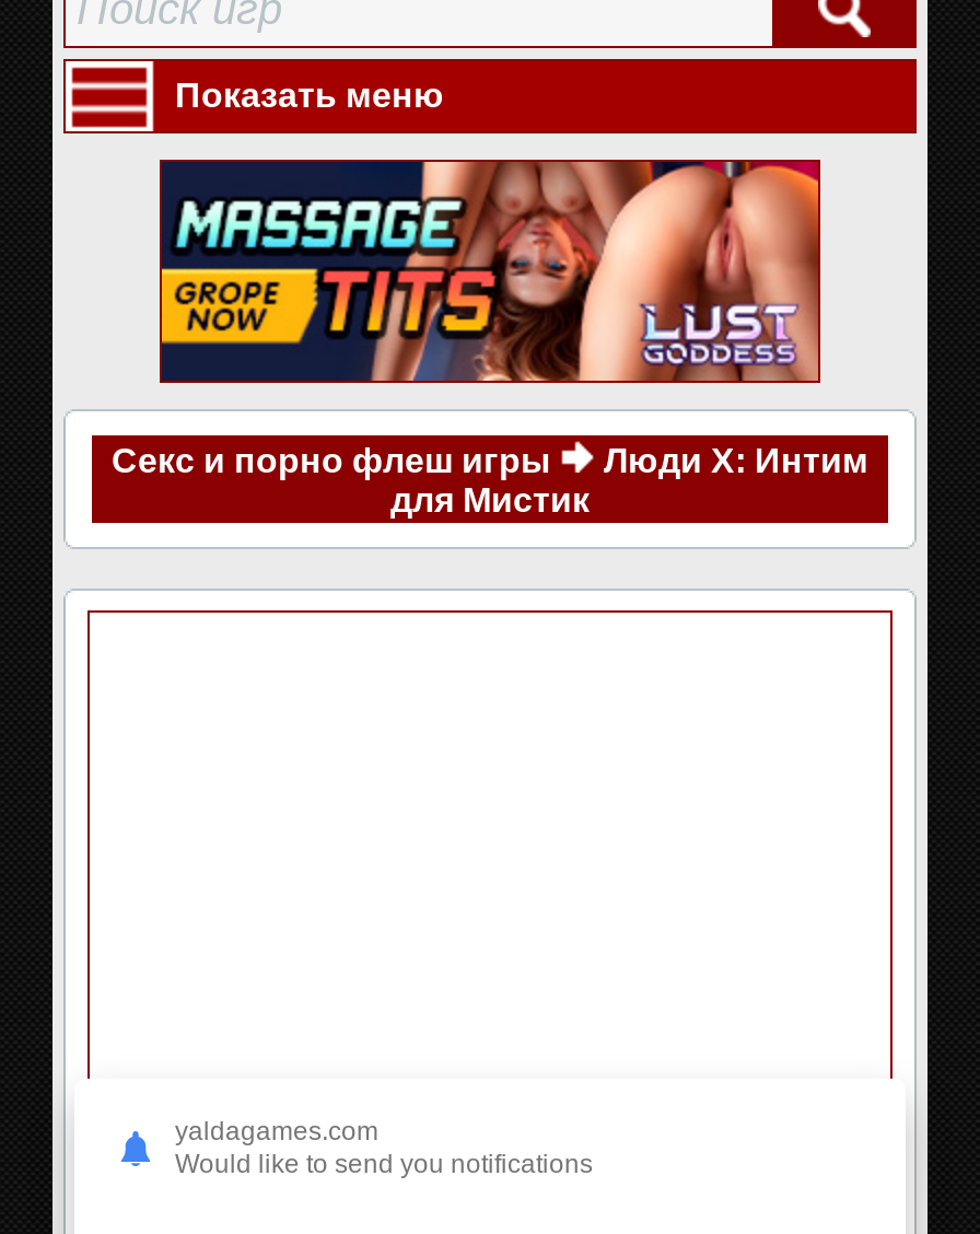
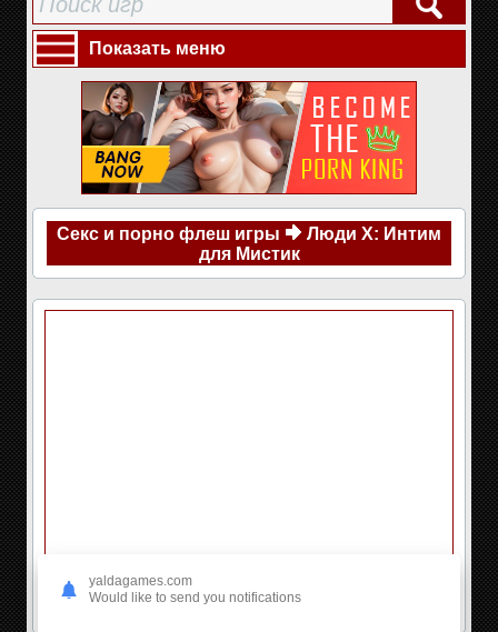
[160,160,820,383] [image] -> [81,81,417,194] [image]

